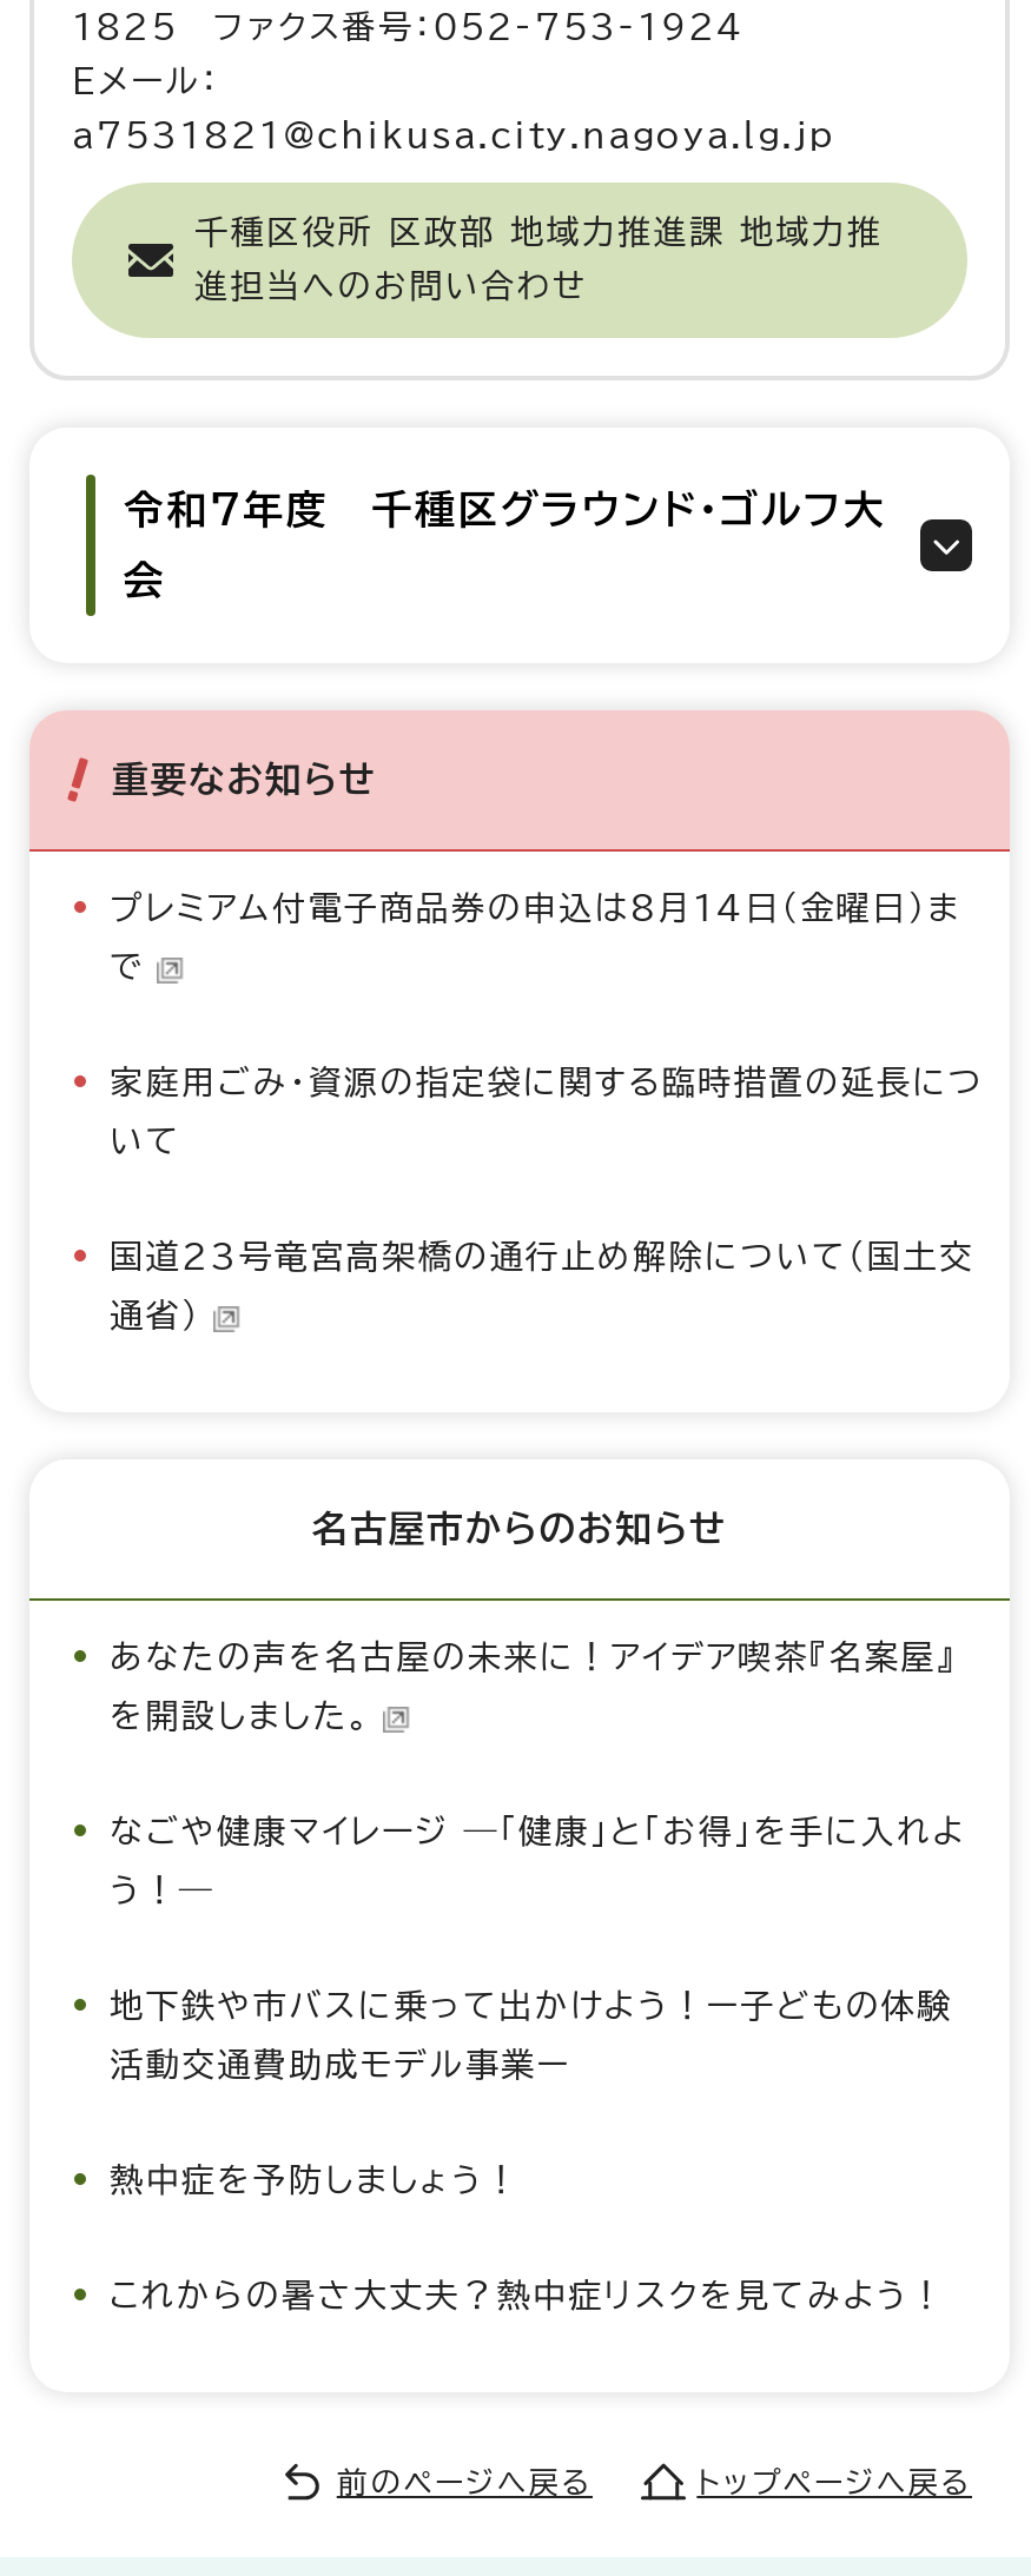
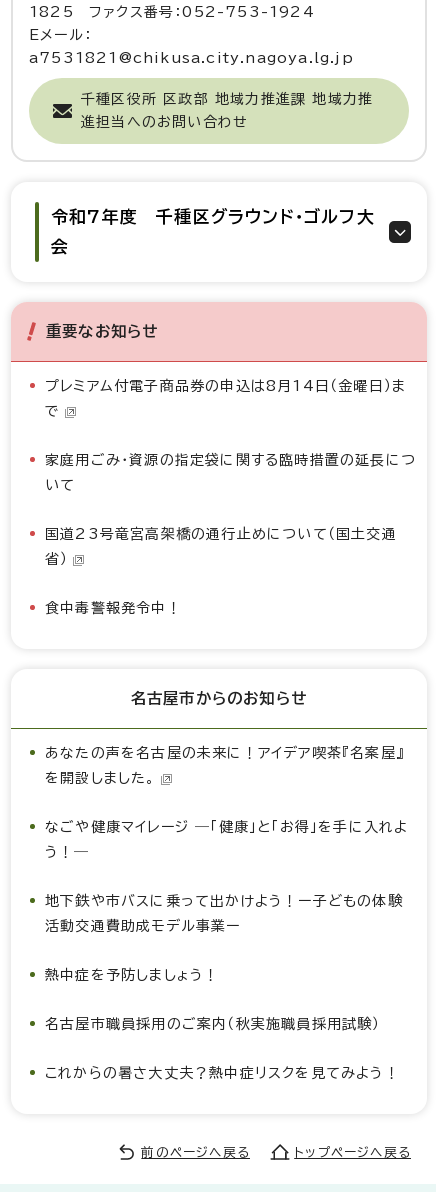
[110,1240,974,1332] 国道23号竜宮高架橋の通行止め解除について（国土交 | 通省） -> [45,527,397,615] 国道23号竜宮高架橋の通行止めについて（国土交通 | 省） | 食中毒警報発令中！
none -> [45,1017,381,1031] 名古屋市職員採用のご案内（秋実施職員採用試験）

